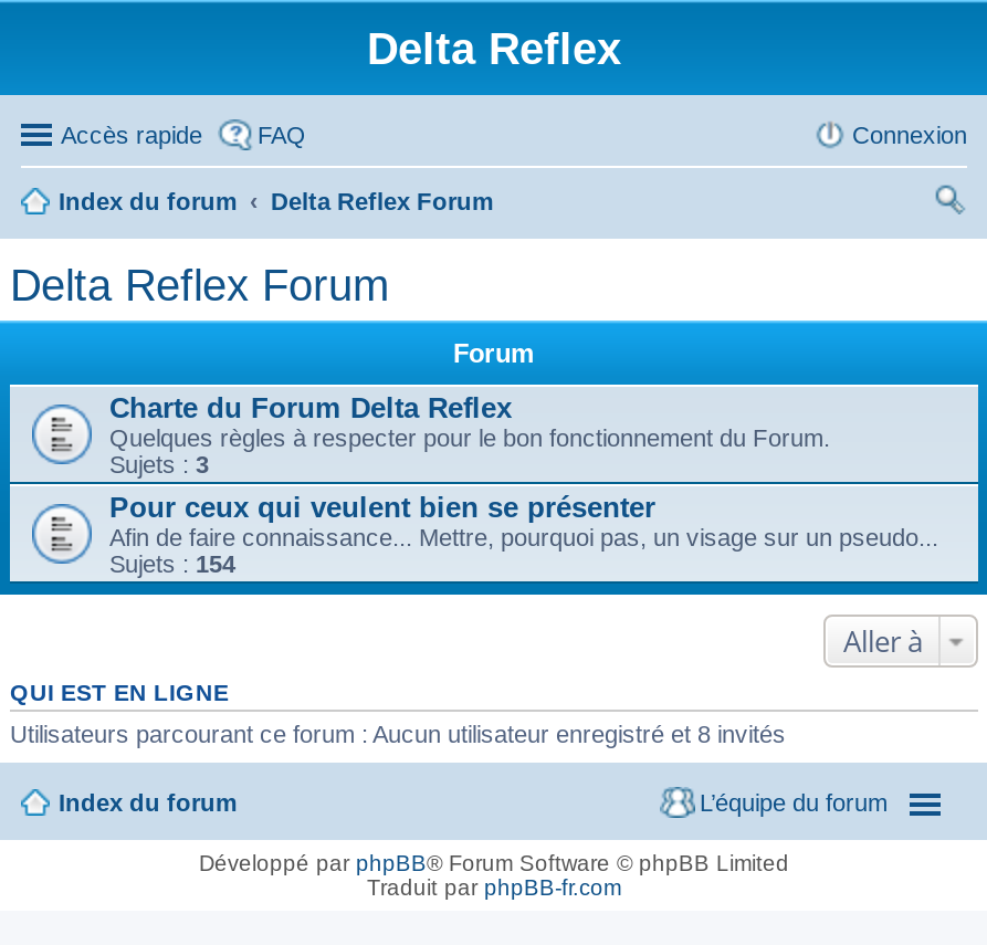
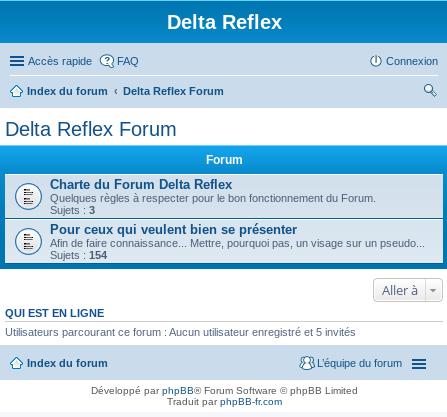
[10,721,786,747] Utilisateurs parcourant ce forum : Aucun utilisateur enregistré et 8 invités -> [5,326,356,338] Utilisateurs parcourant ce forum : Aucun utilisateur enregistré et 5 invités

